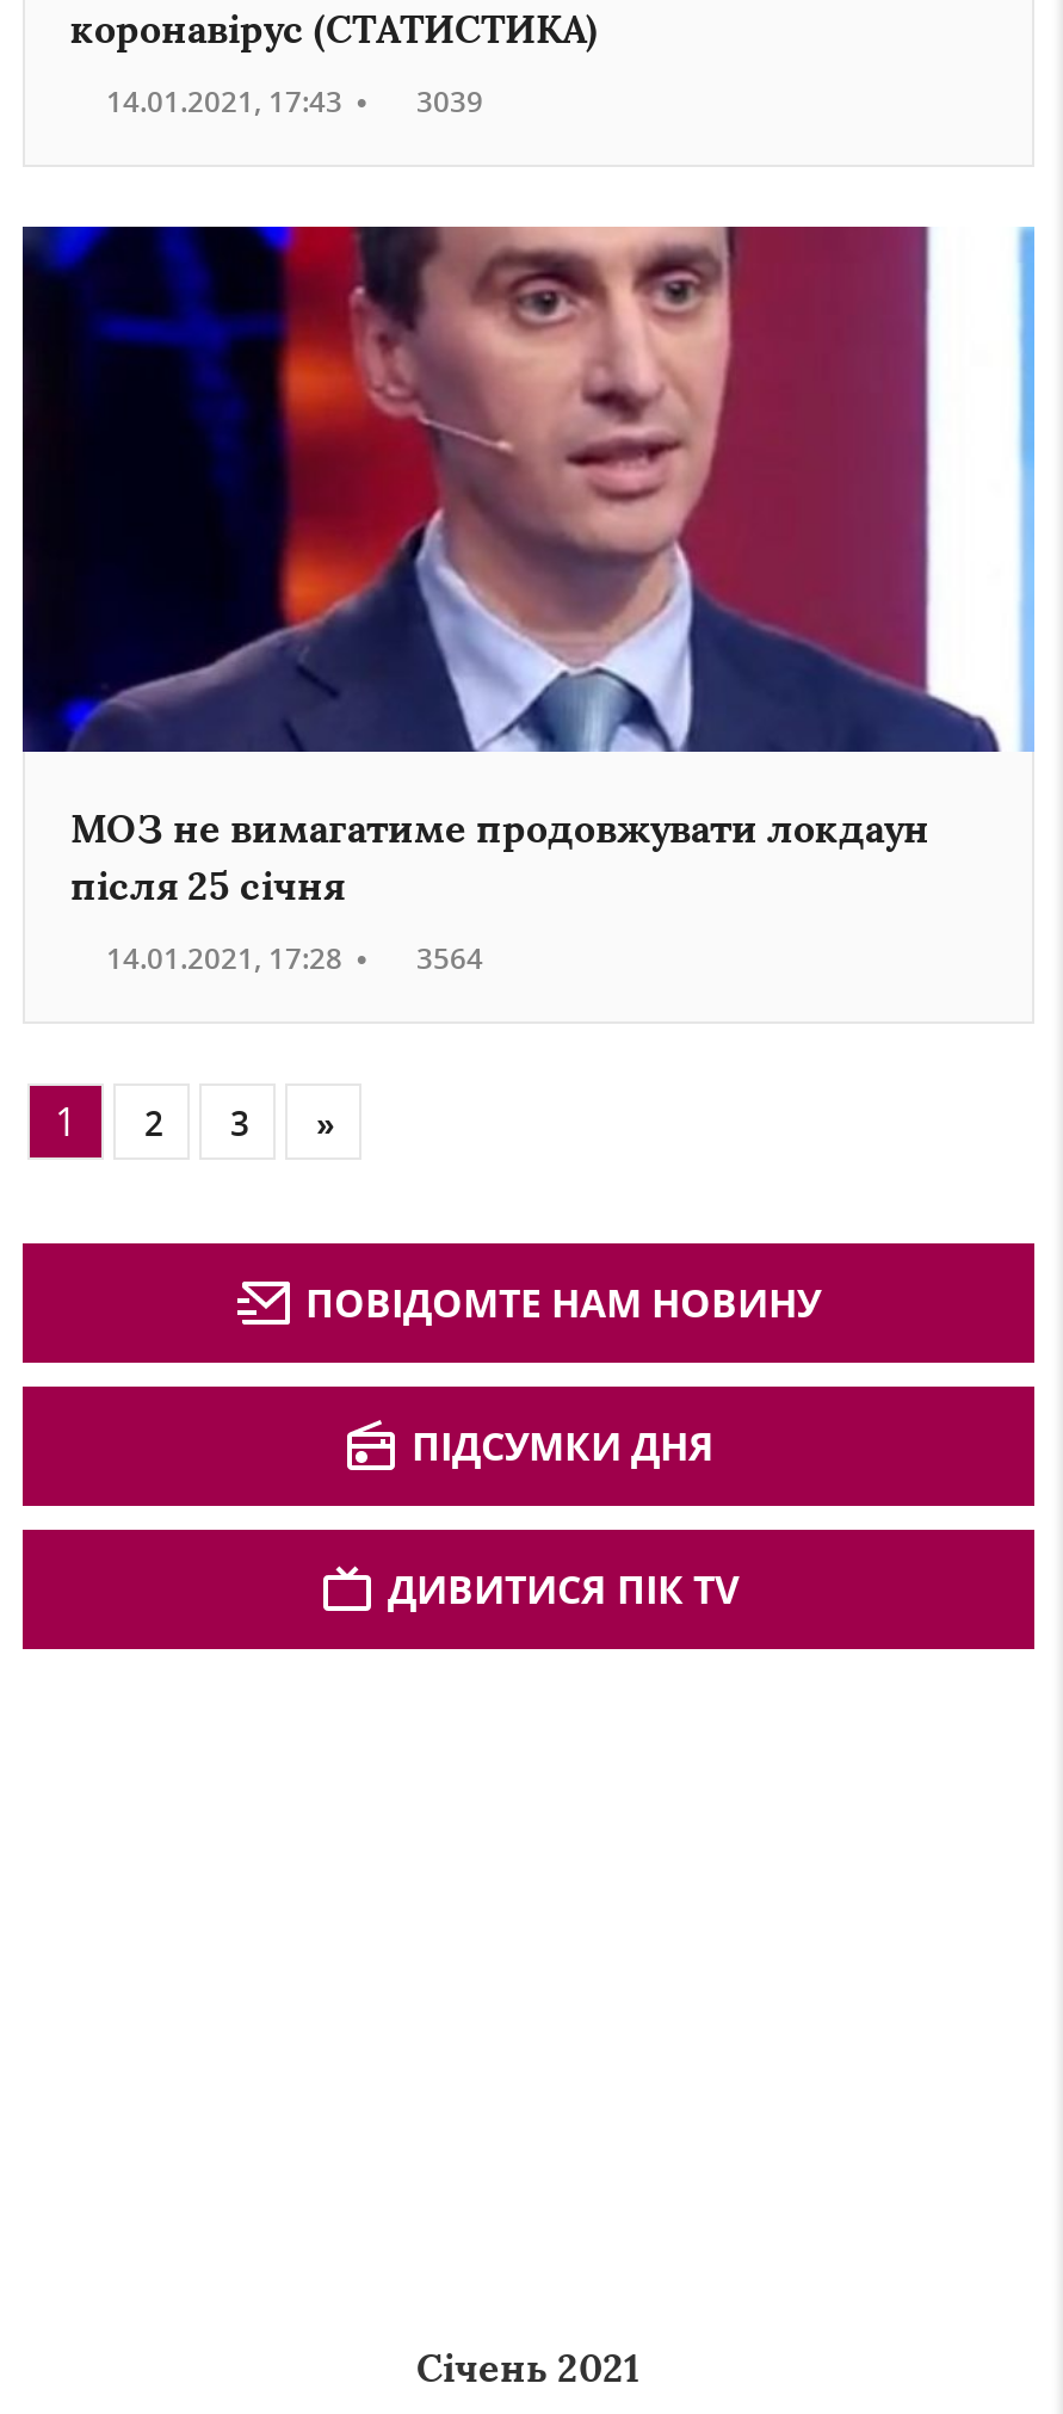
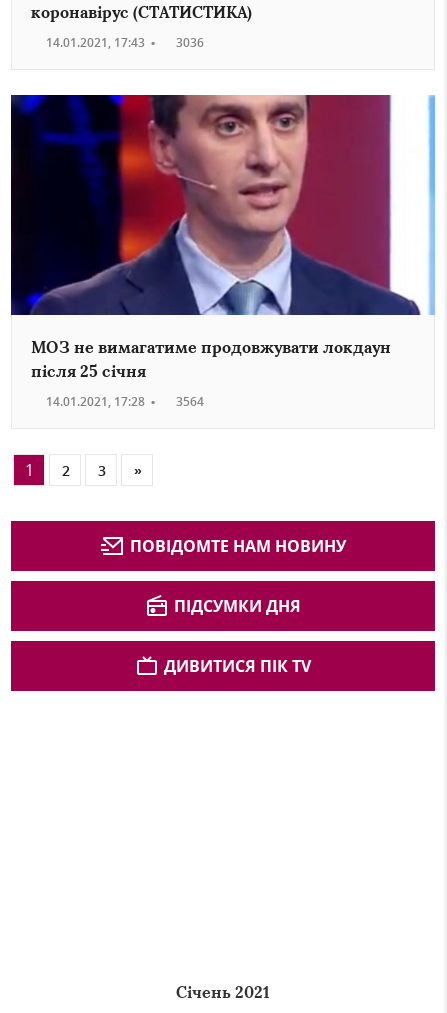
[106,82,483,123] 14.01.2021, 17:43 • 3039 -> [46,34,204,51] 14.01.2021, 17:43 • 3036

